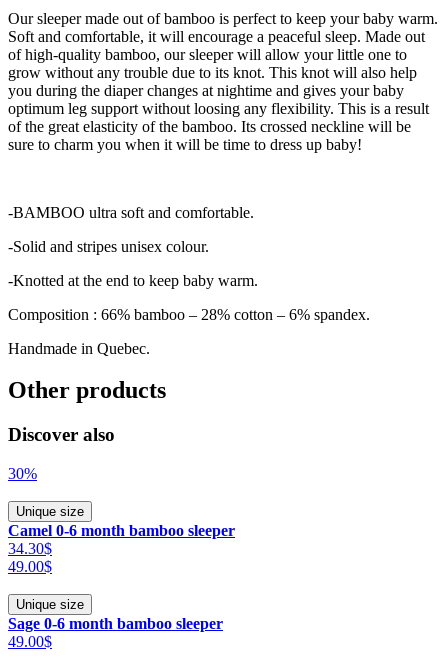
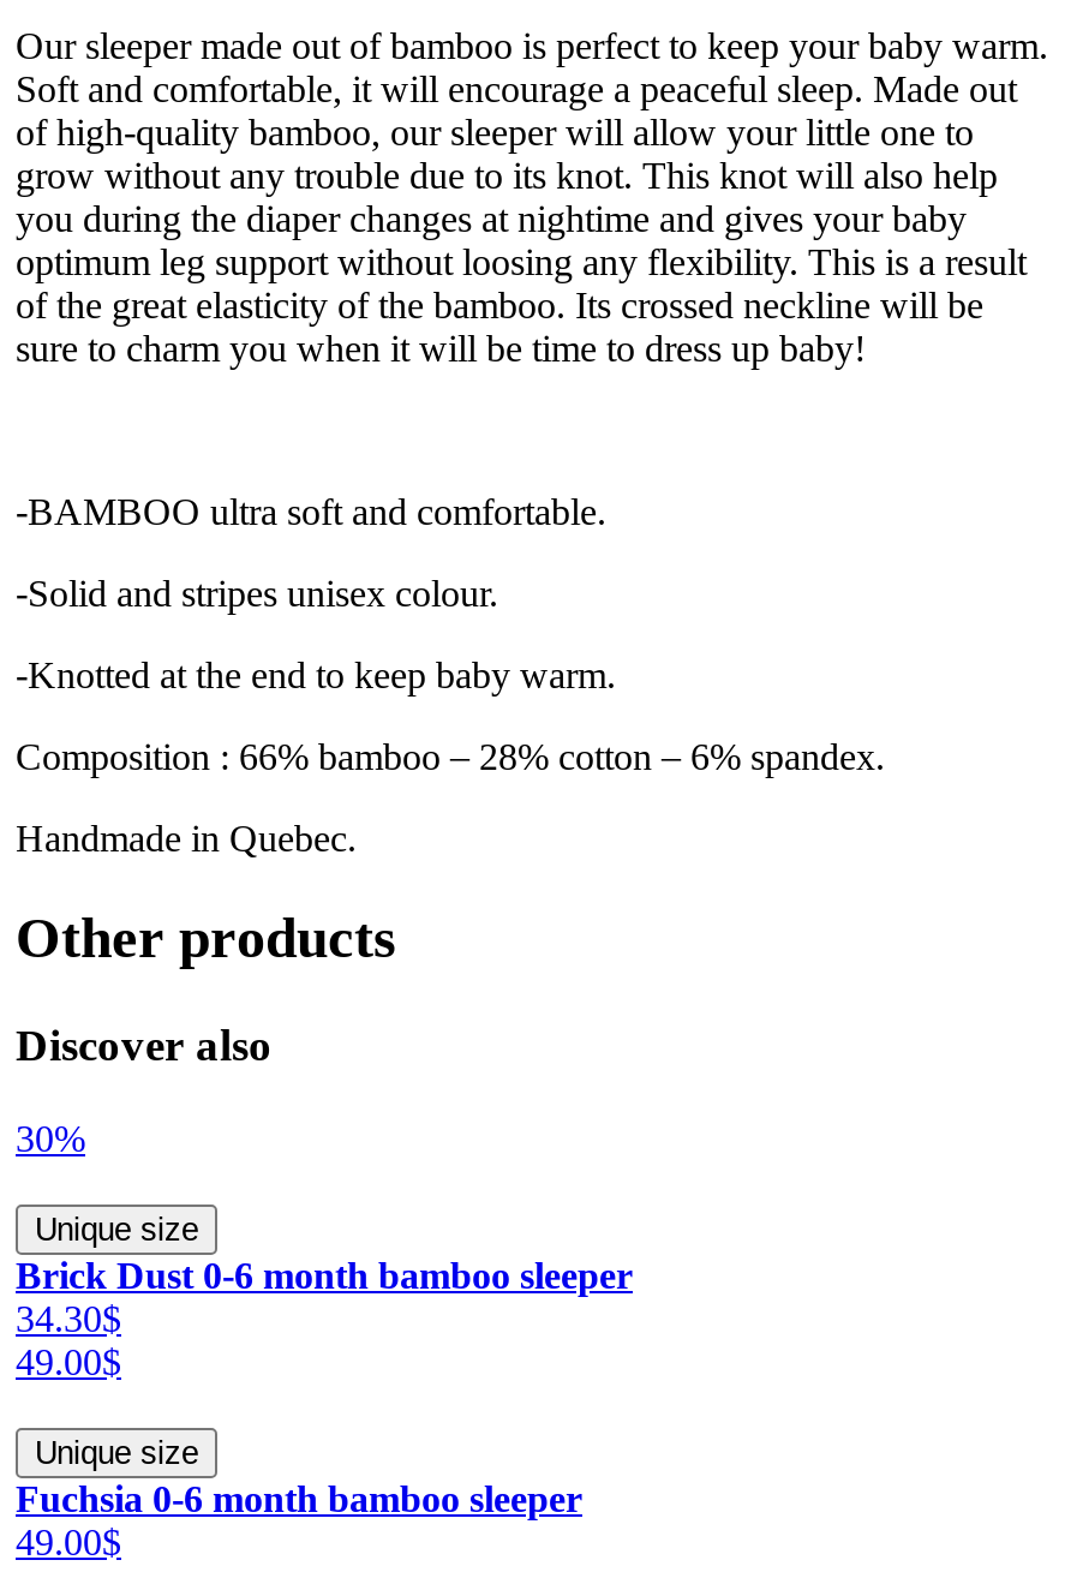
[8,522,235,539] Camel 0-6 month bamboo sleeper -> [16,1255,633,1296] Brick Dust 0-6 month bamboo sleeper
[8,615,223,632] Sage 0-6 month bamboo sleeper -> [16,1478,582,1519] Fuchsia 0-6 month bamboo sleeper

